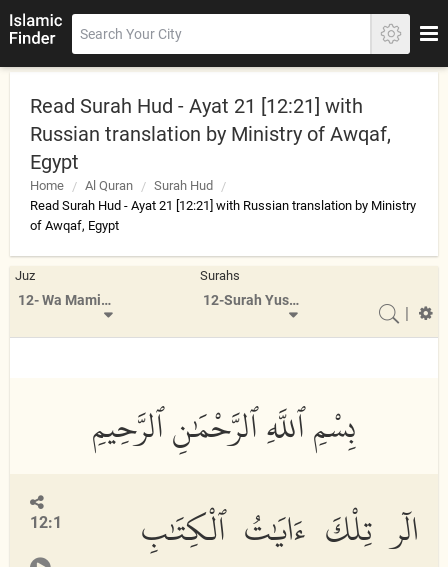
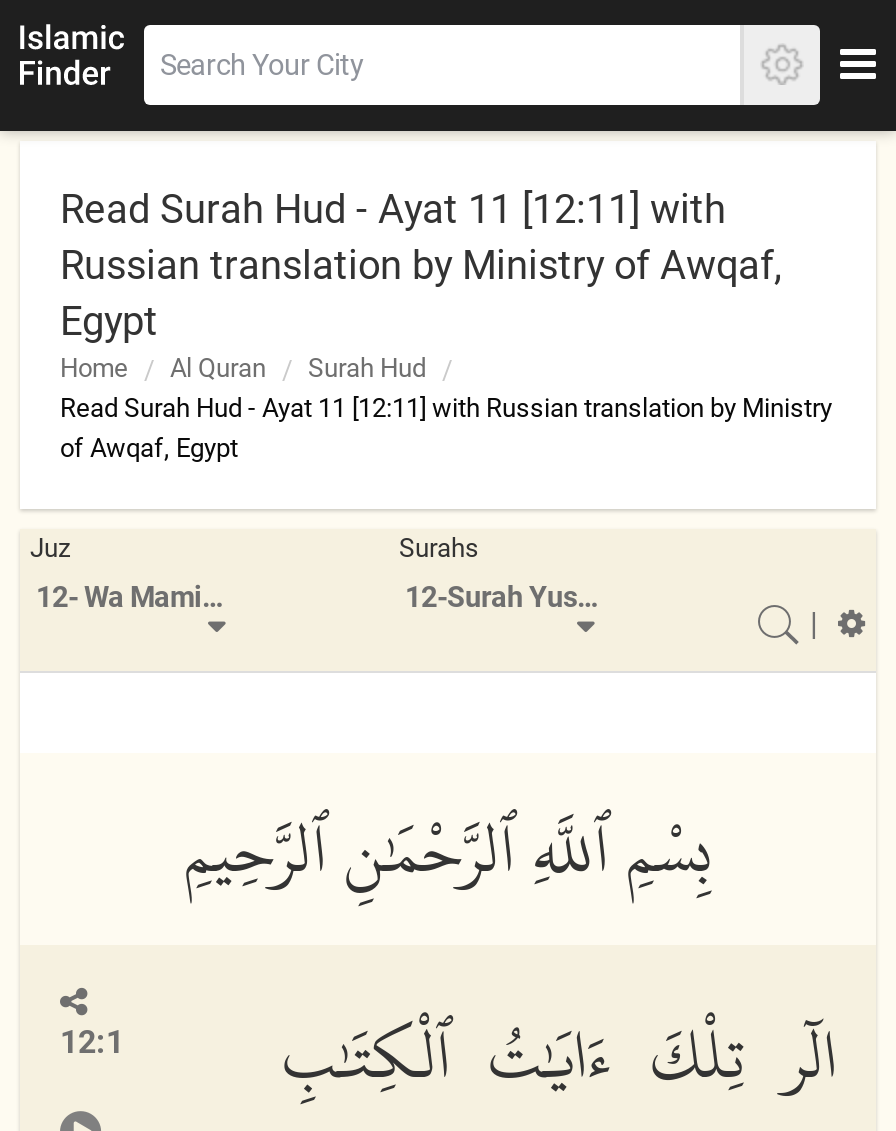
[30,94,363,118] Read Surah Hud - Ayat 21 [12:21] with -> [60,185,726,233] Read Surah Hud - Ayat 11 [12:11] with
[30,198,416,213] Read Surah Hud - Ayat 21 [12:21] with Russian translation by Ministry -> [60,393,832,423] Read Surah Hud - Ayat 11 [12:11] with Russian translation by Ministry

